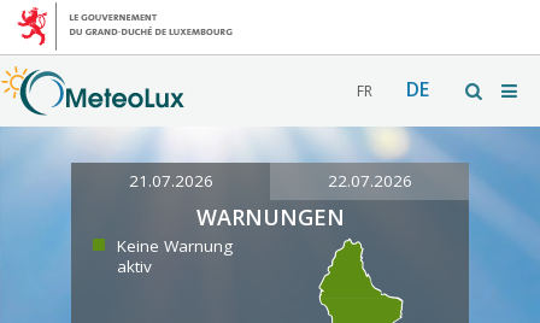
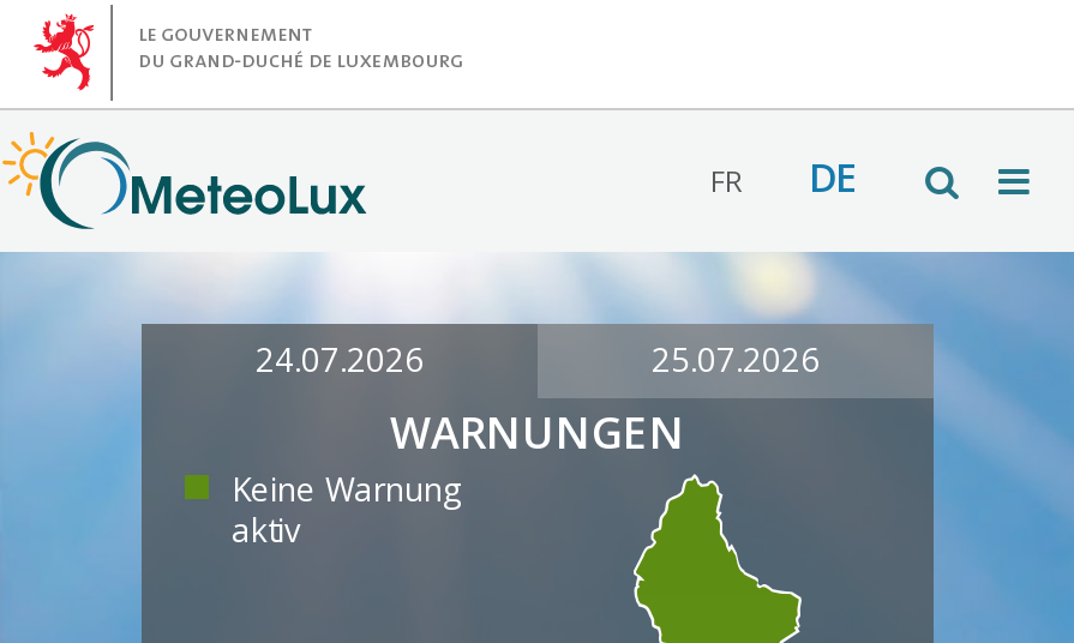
[128,169,213,191] 21.07.2026 -> [256,337,424,380] 24.07.2026
[327,169,412,191] 22.07.2026 -> [652,337,820,380] 25.07.2026

